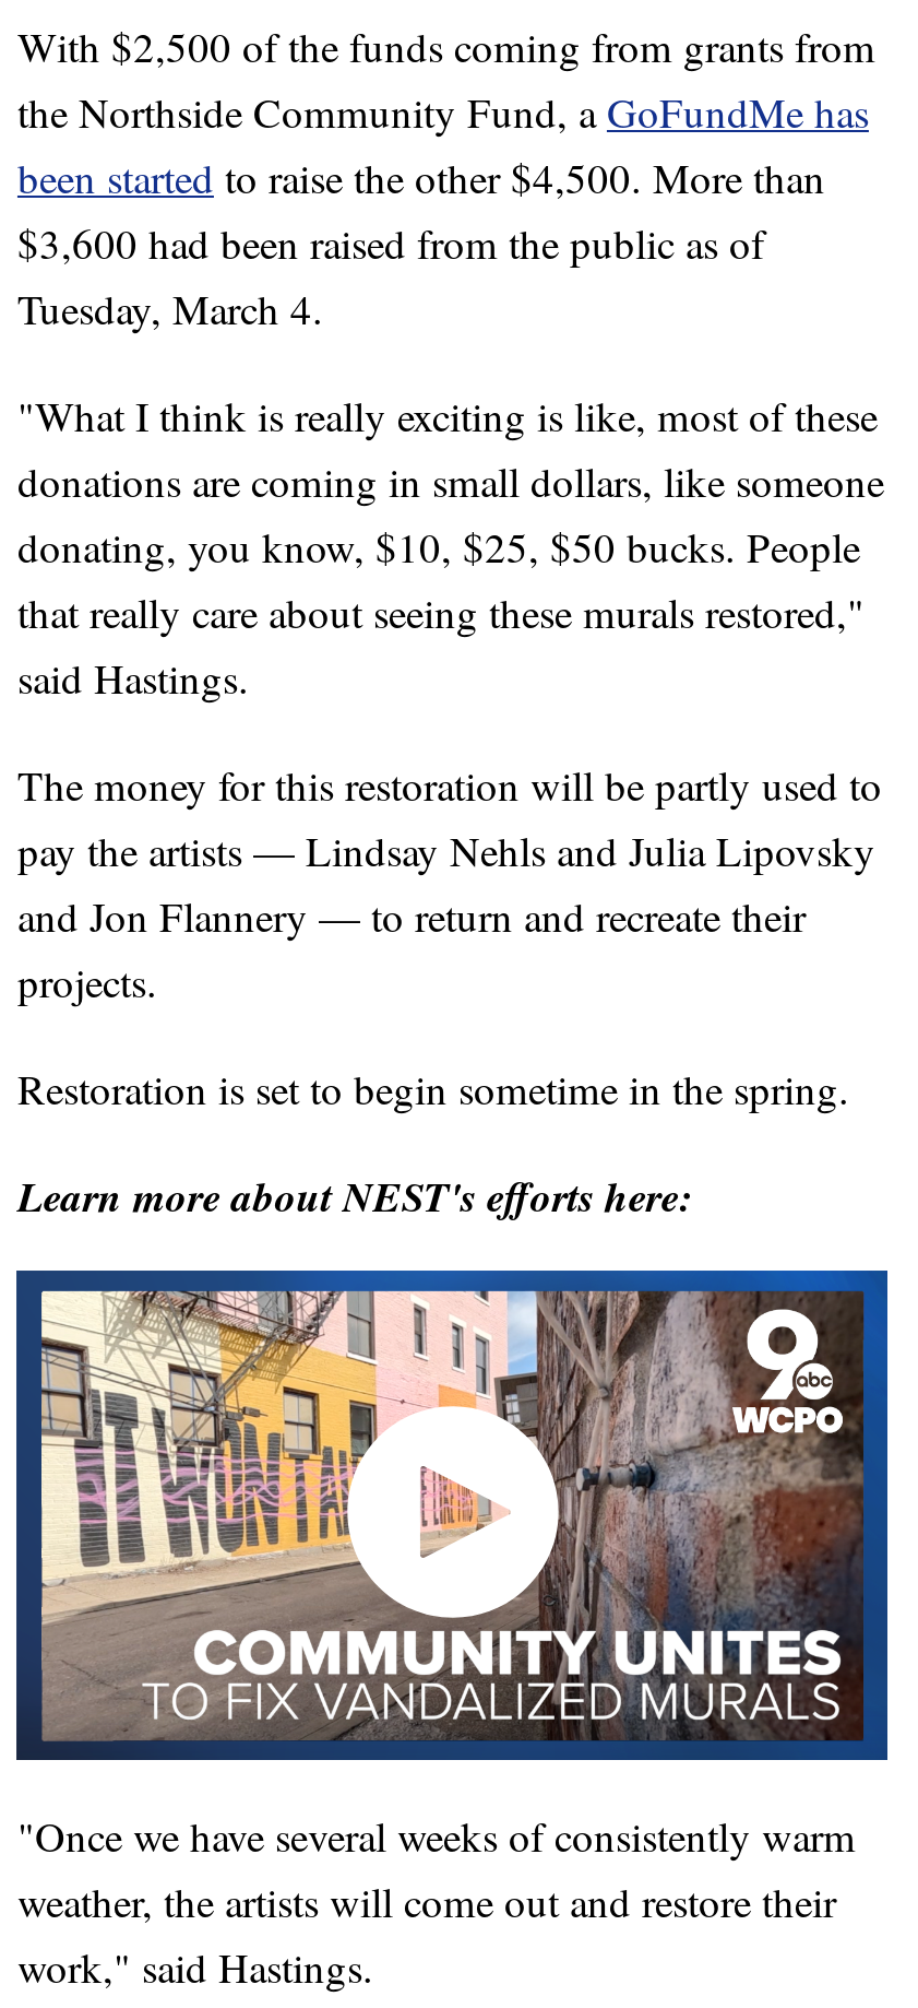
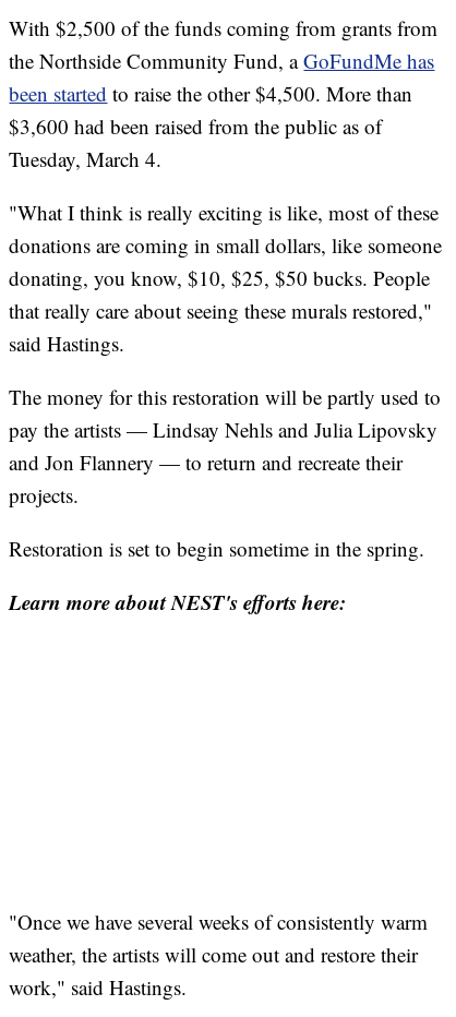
[14,1268,890,1762] [image] -> none

